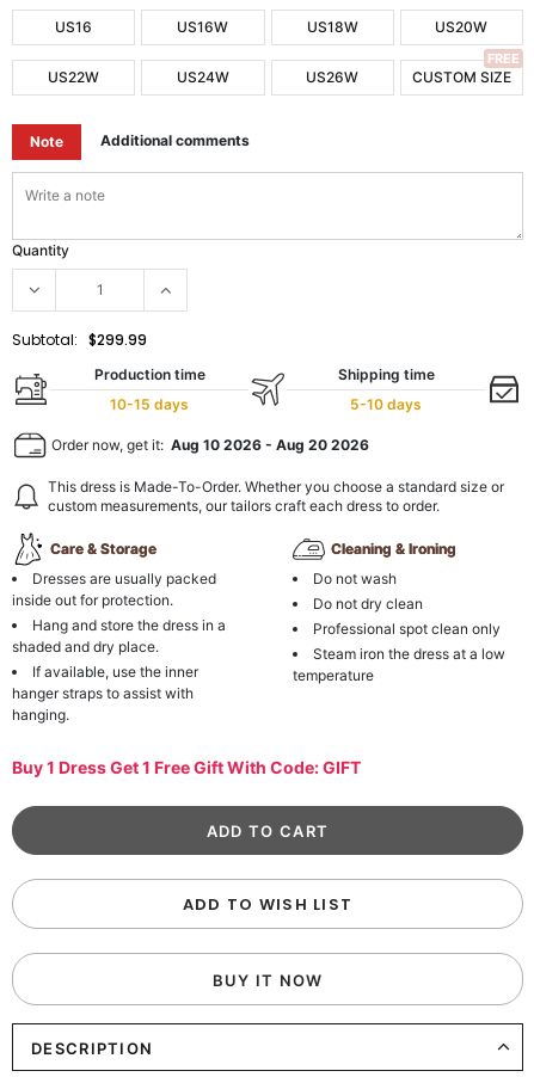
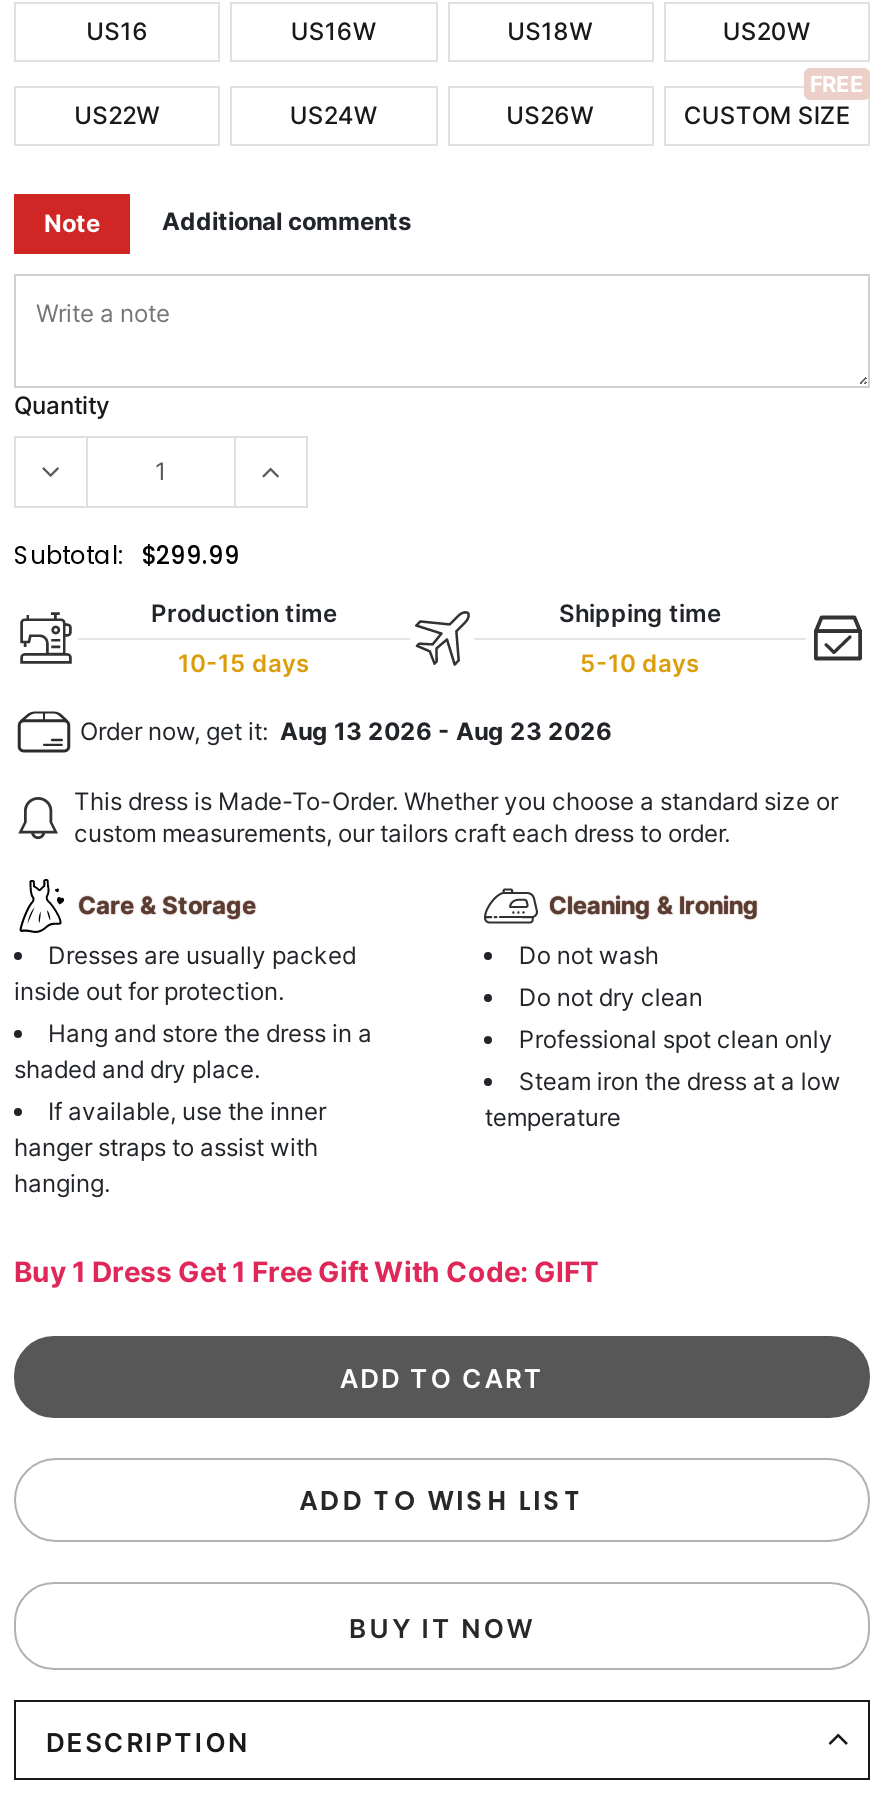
[48,435,369,453] Order now, get it: Aug 10 2026 - Aug 20 2026 -> [74,715,612,745] Order now, get it: Aug 13 2026 - Aug 23 2026

